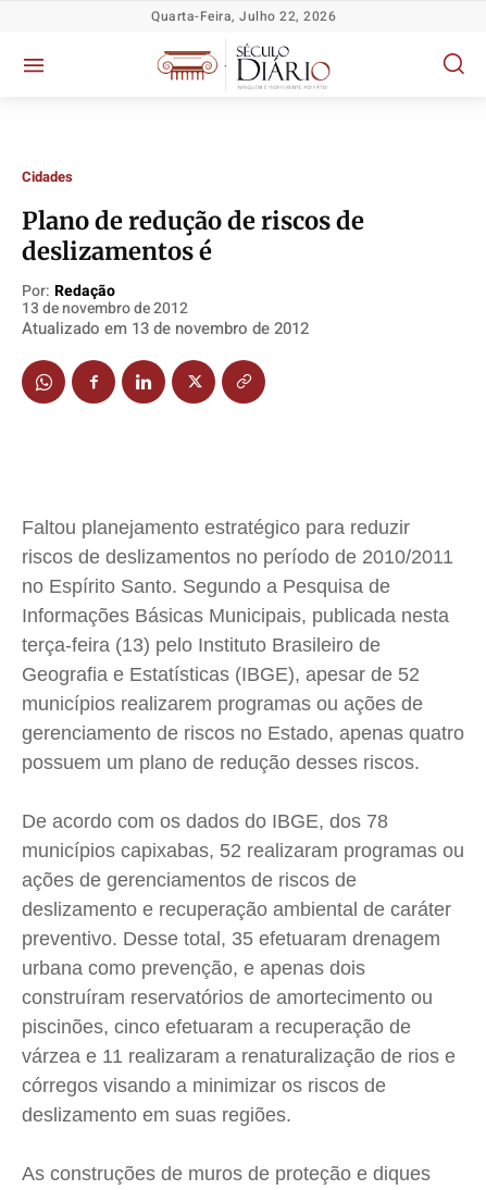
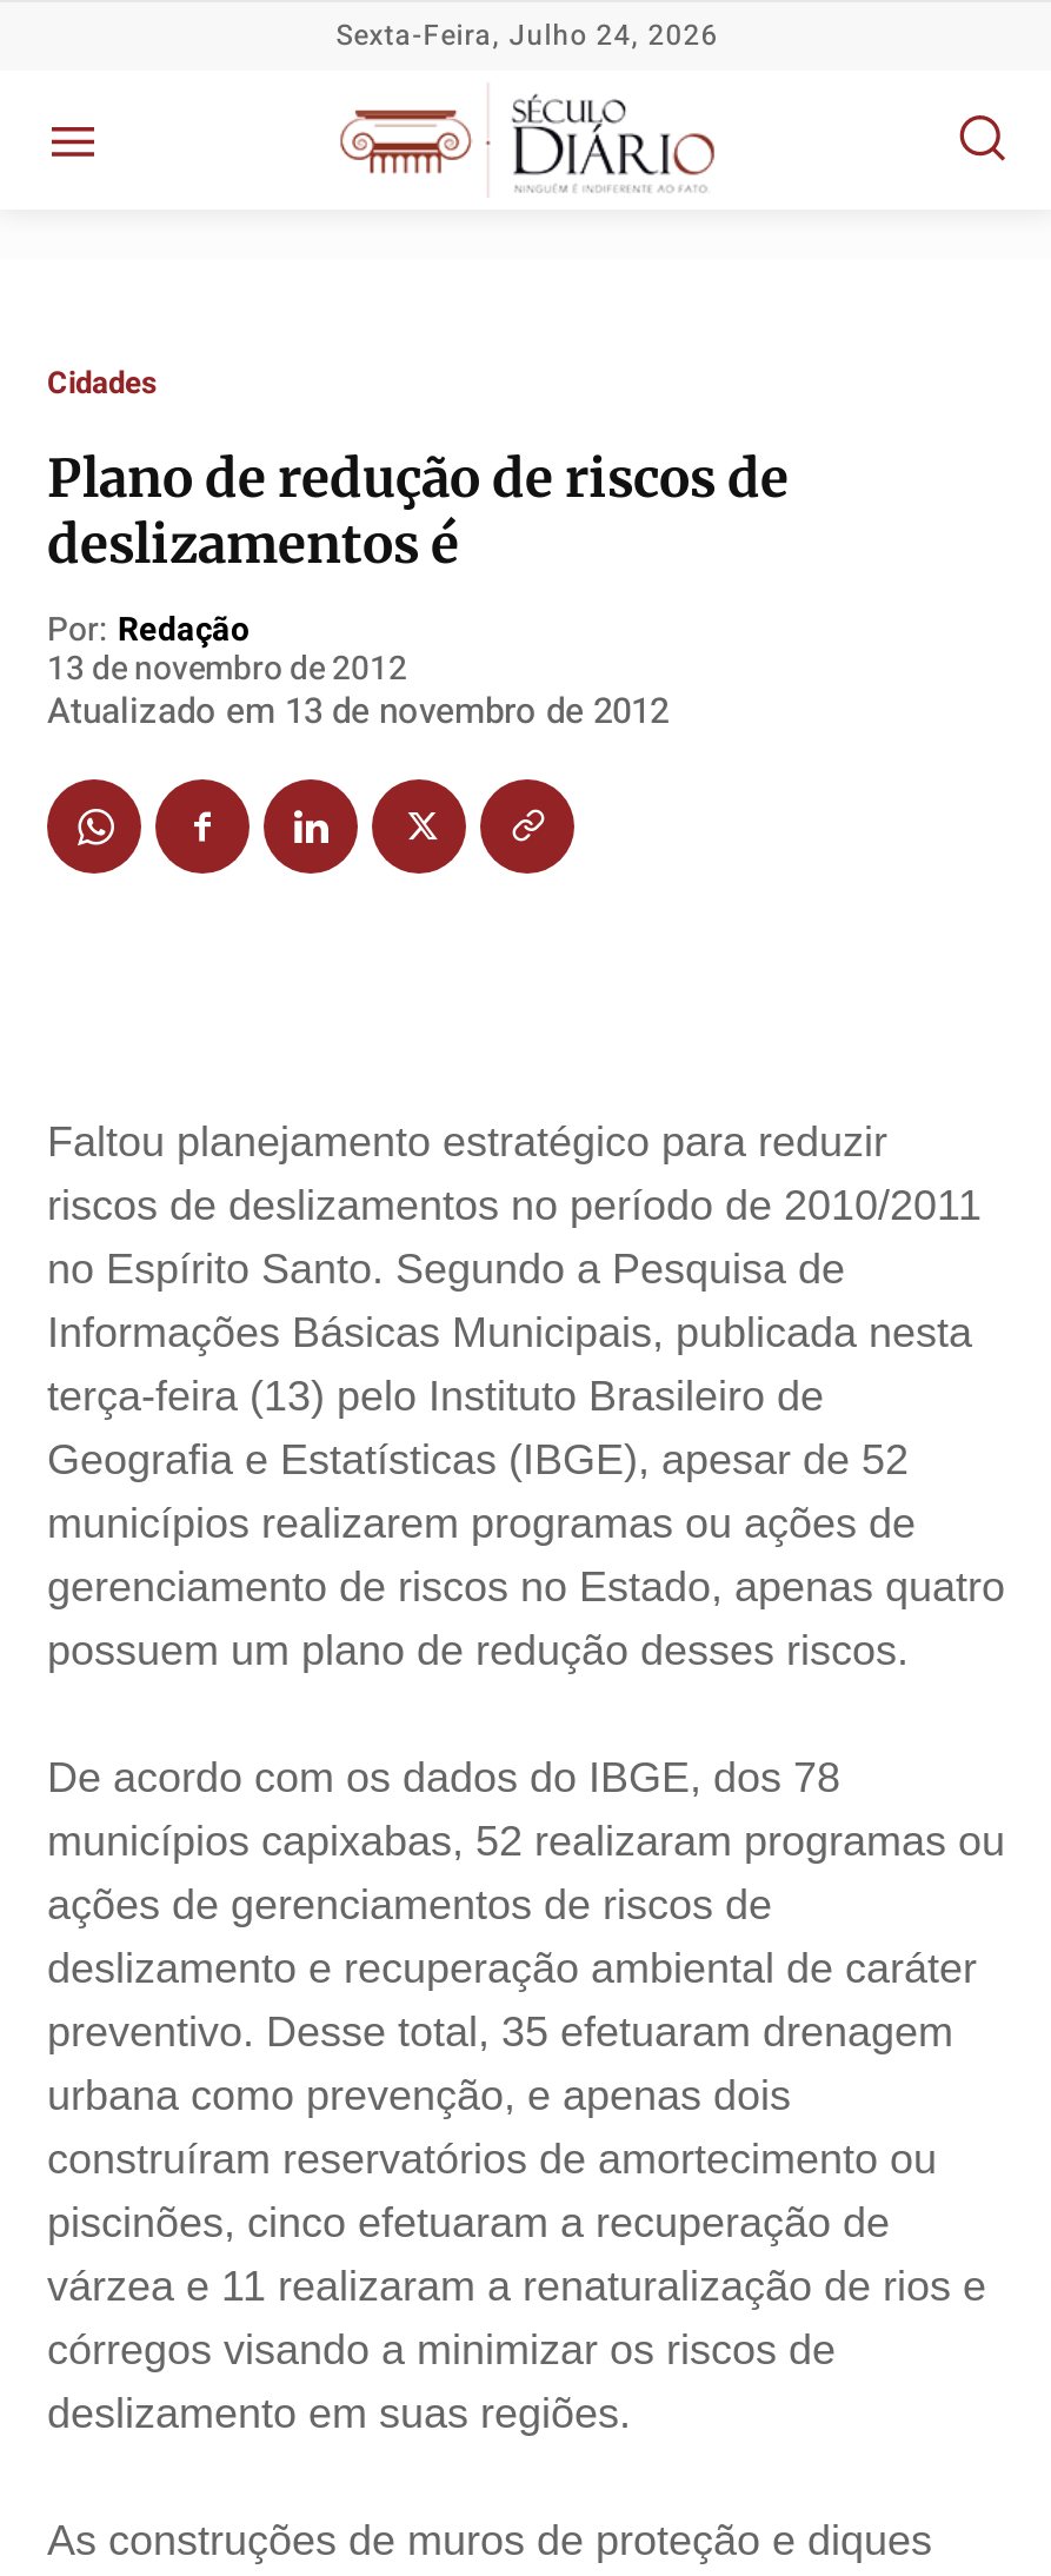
[151,7,336,26] Quarta-Feira, Julho 22, 2026 -> [336,14,718,57] Sexta-Feira, Julho 24, 2026

